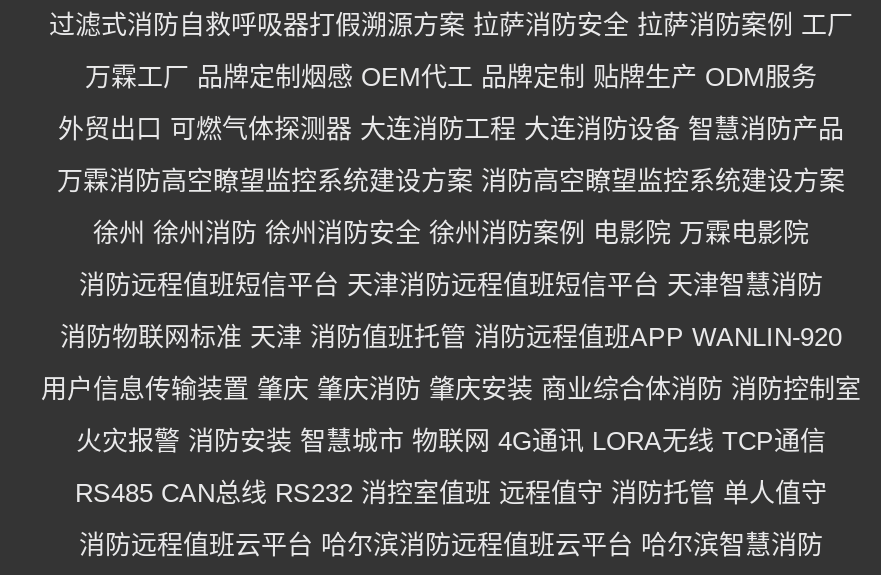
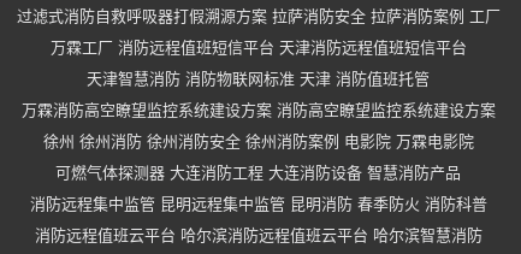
[85,62,817,92] 万霖工厂 品牌定制烟感 OEM代工 品牌定制 贴牌生产 ODM服务 -> [50,39,466,57] 万霖工厂 消防远程值班短信平台 天津消防远程值班短信平台
[58,114,844,144] 外贸出口 可燃气体探测器 大连消防工程 大连消防设备 智慧消防产品 -> [87,70,430,88] 天津智慧消防 消防物联网标准 天津 消防值班托管
[41,270,861,508] 消防远程值班短信平台 天津消防远程值班短信平台 天津智慧消防 | 消防物联网标准 天津 消防值班托管 消防远程值班APP WANLIN-920 | 用户信息传输装置 肇庆 肇庆消防 肇庆安装 商业综合体消防 消防控制室 | 火灾报警 消防安装 智慧城市 物联网 4G通讯 LORA无线 TCP通信 | RS485 CAN总线 RS232 消控室值班 远程值守 消防托管 单人值守 -> [29,164,487,213] 可燃气体探测器 大连消防工程 大连消防设备 智慧消防产品 | 消防远程集中监管 昆明远程集中监管 昆明消防 春季防火 消防科普

